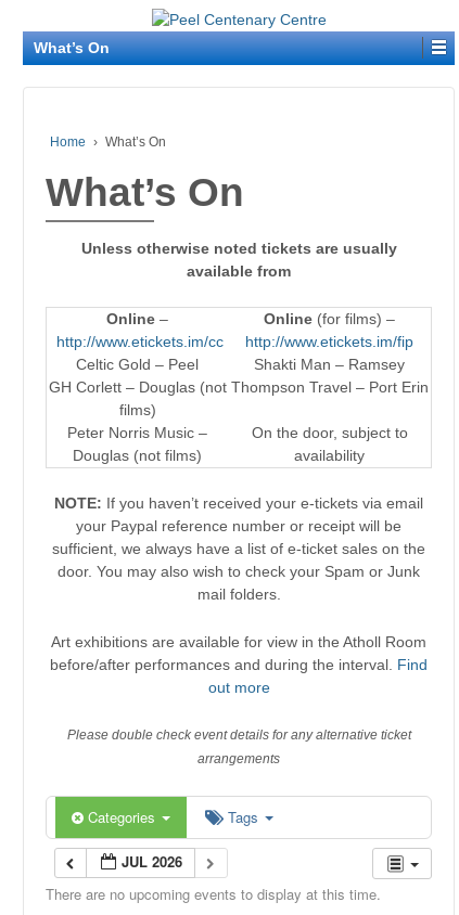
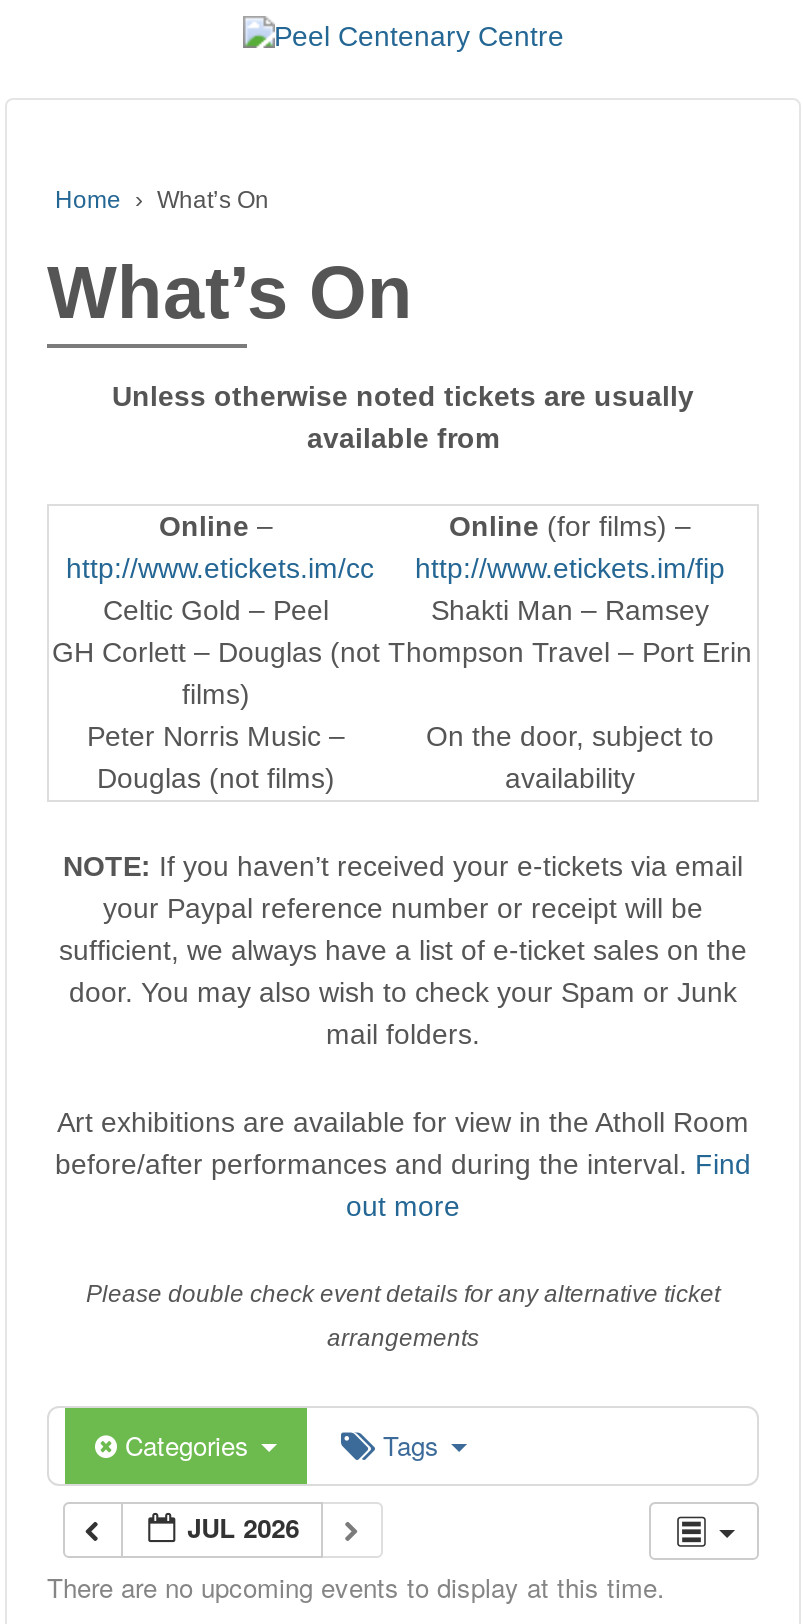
[34,39,110,56] What’s On -> none

